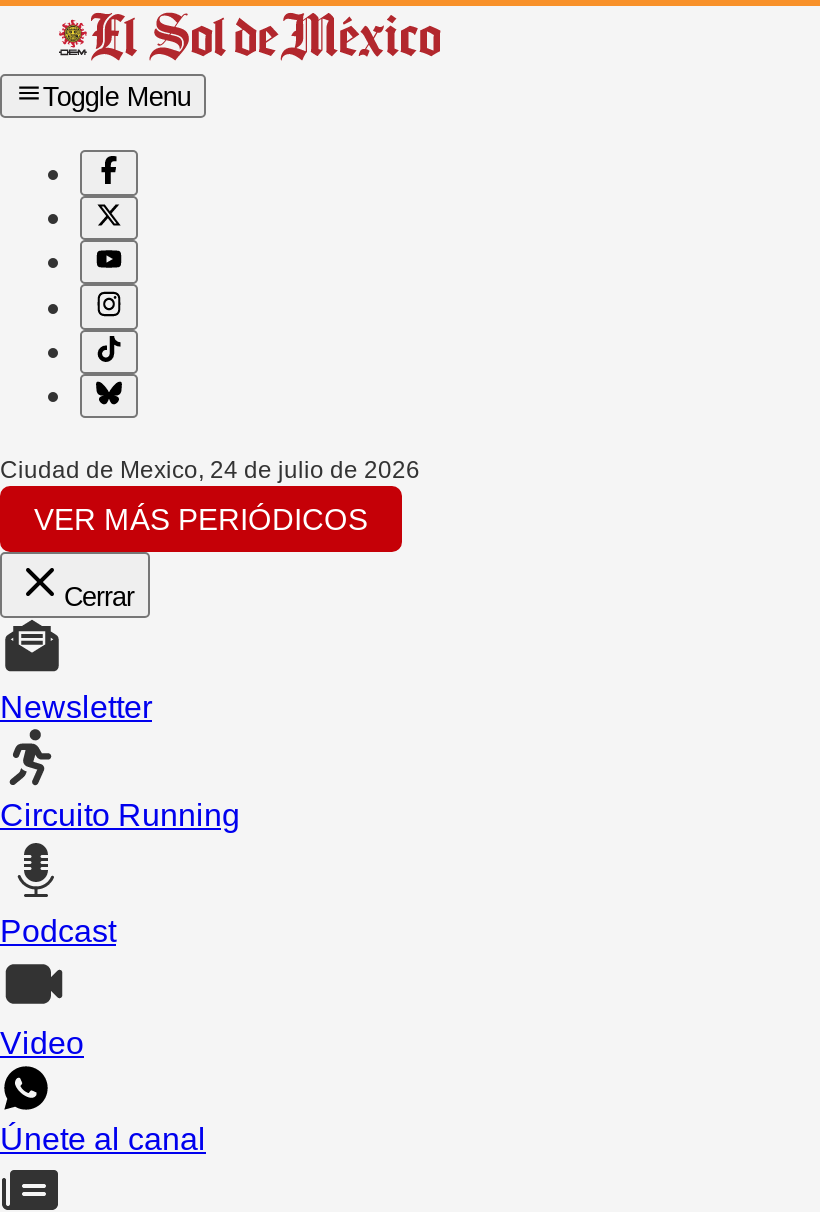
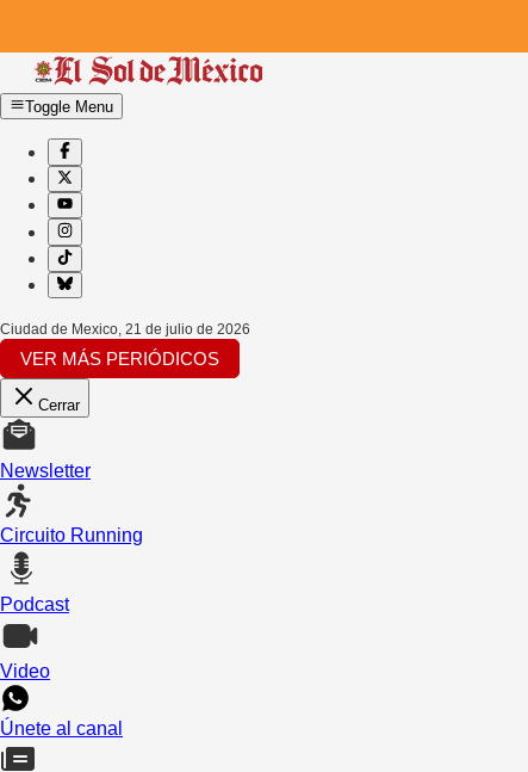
[0,457,420,485] Ciudad de Mexico, 24 de julio de 2026 -> [0,321,250,338] Ciudad de Mexico, 21 de julio de 2026

